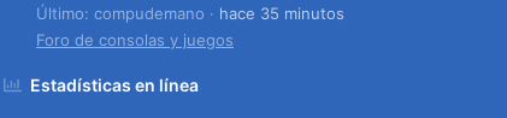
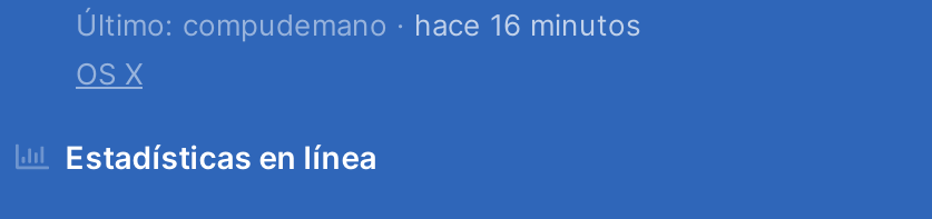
[36,3,344,49] hace 35 minutos | Foro de consolas y juegos -> [76,6,641,90] hace 16 minutos | OS X

